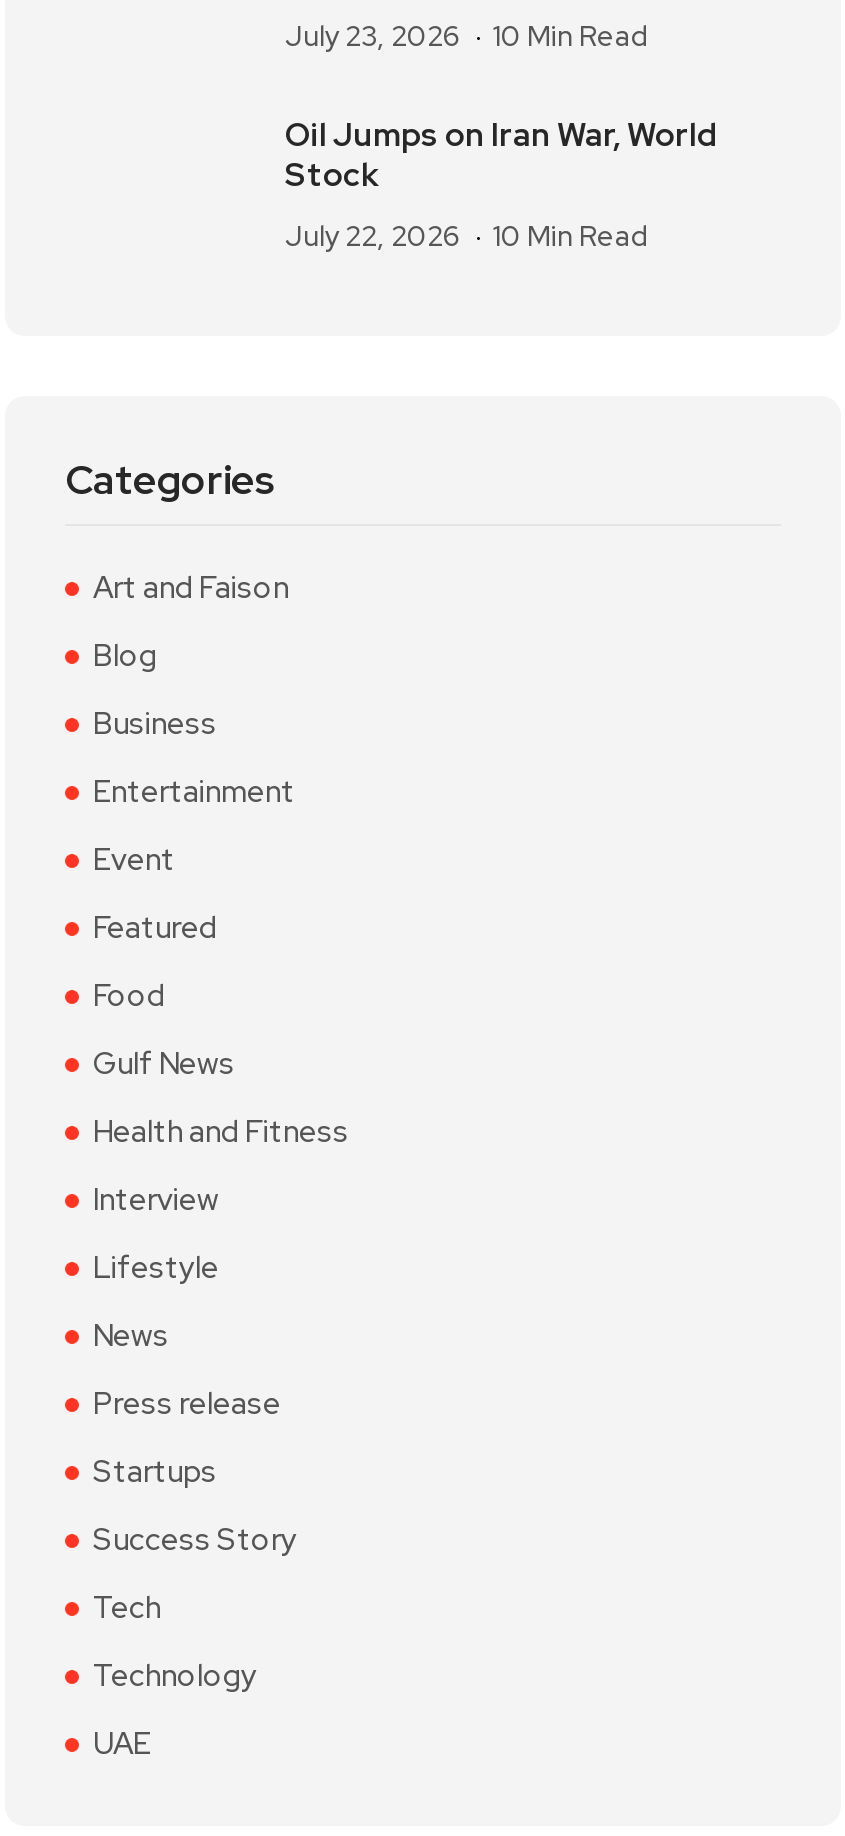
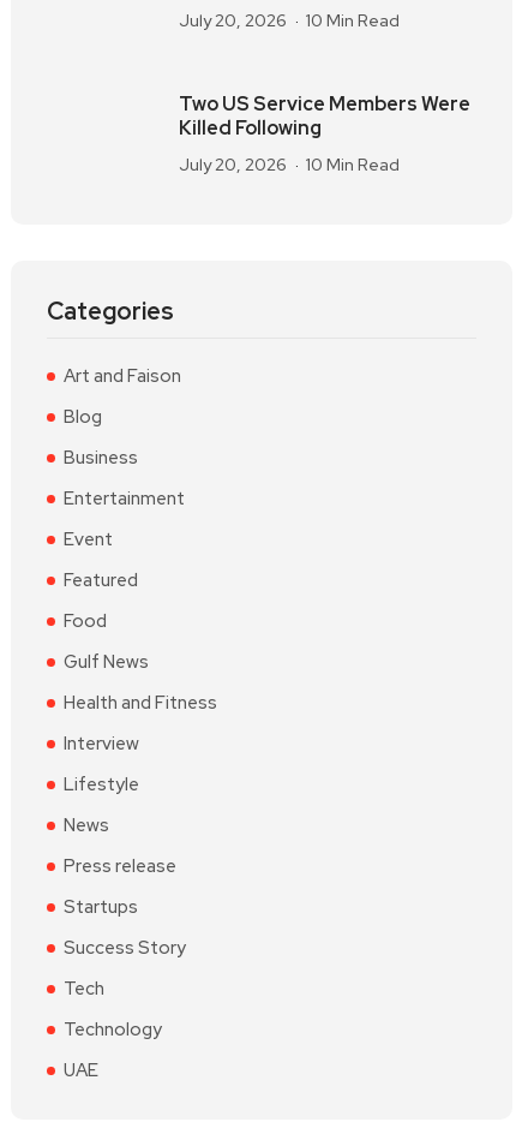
[285,17,649,53] July 23, 2026 10 Min Read -> [179,10,400,32] July 20, 2026 10 Min Read
[285,113,719,195] Oil Jumps on Iran War, World | Stock -> [179,92,470,141] Two US Service Members Were | Killed Following
[285,217,649,253] July 22, 2026 10 Min Read -> [179,154,400,176] July 20, 2026 10 Min Read

